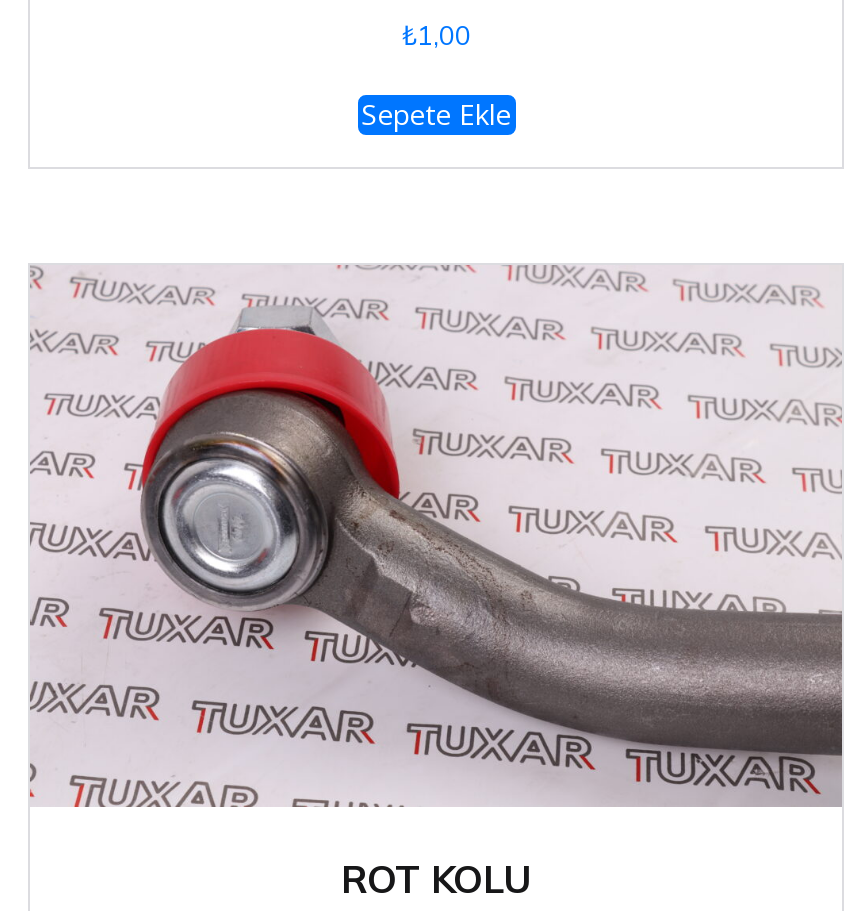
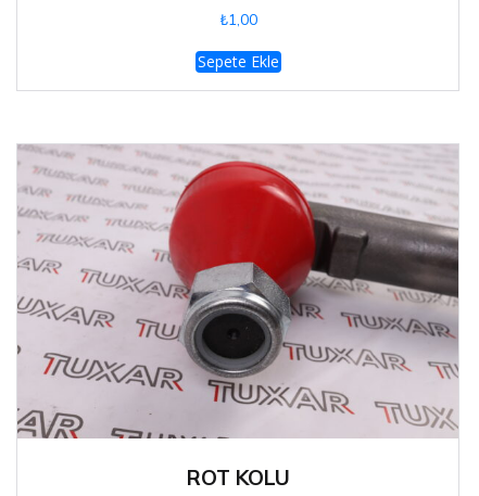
[30,267,844,809] [image] -> [17,144,459,438] [image]

